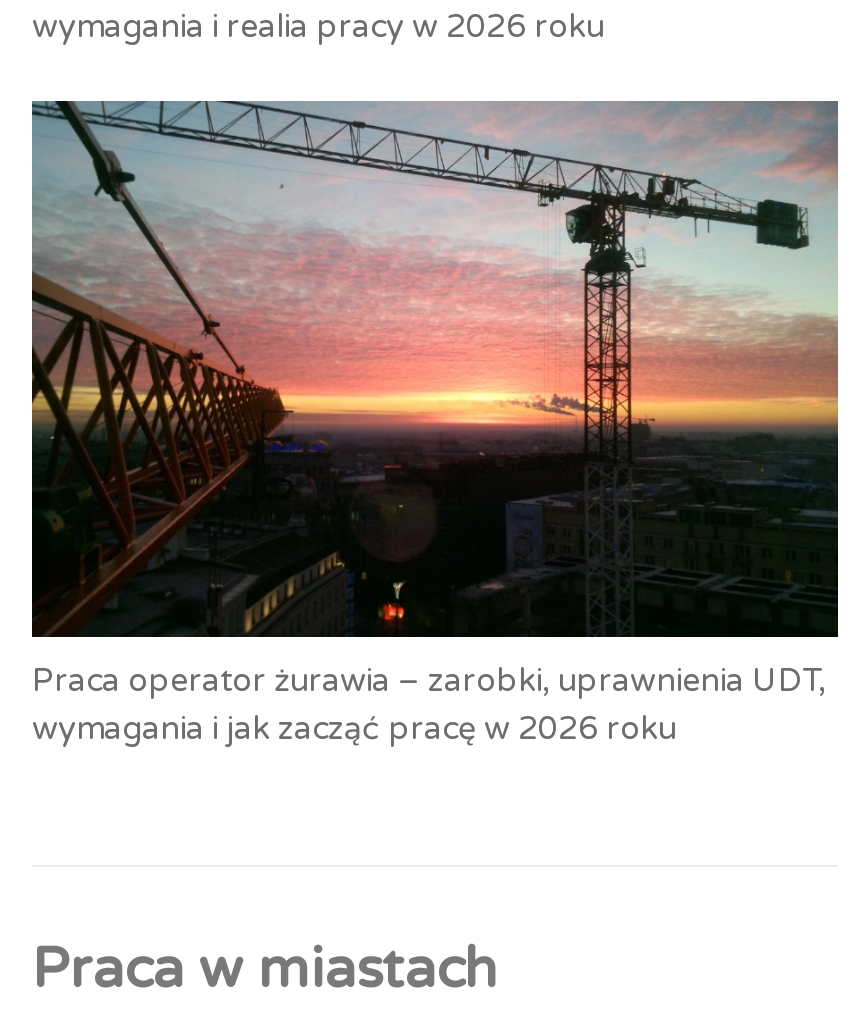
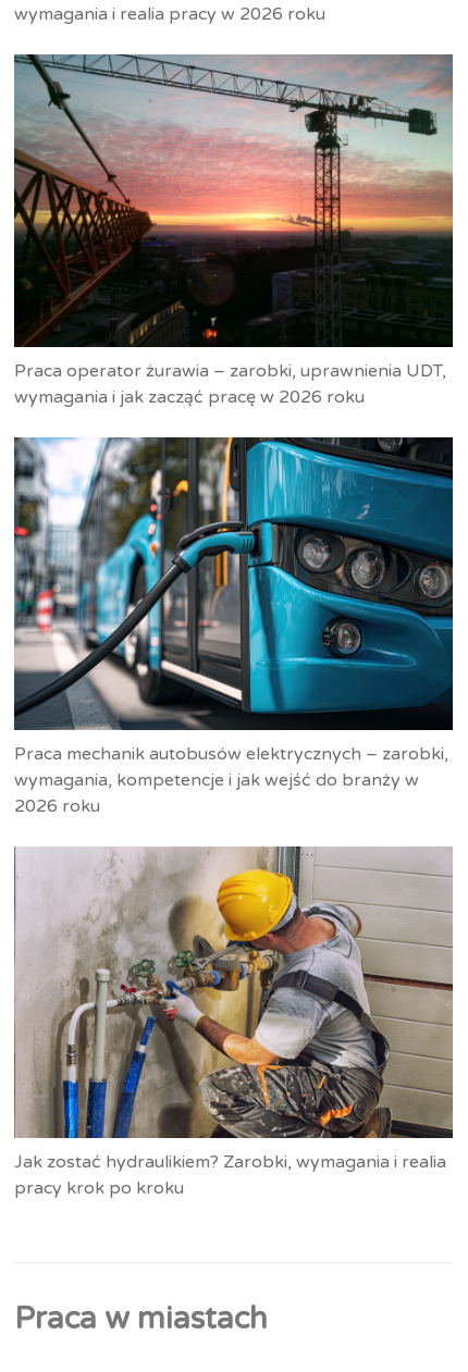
none -> [13,436,454,817] [image] | Praca mechanik autobusów elektrycznych – zarobki, | wymagania, kompetencje i jak wejść do branży w | 2026 roku
none -> [13,846,454,1199] [image] | Jak zostać hydraulikiem? Zarobki, wymagania i realia | pracy krok po kroku

